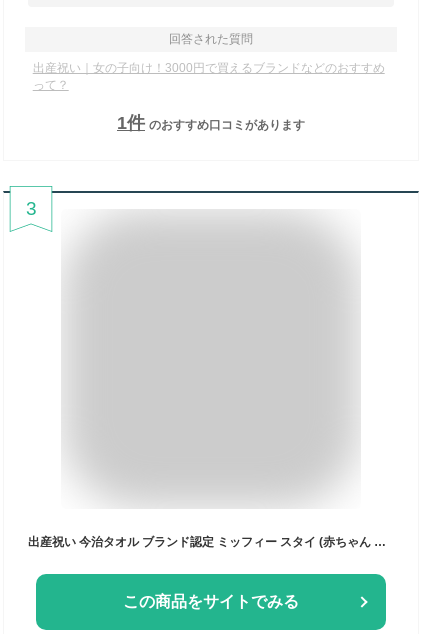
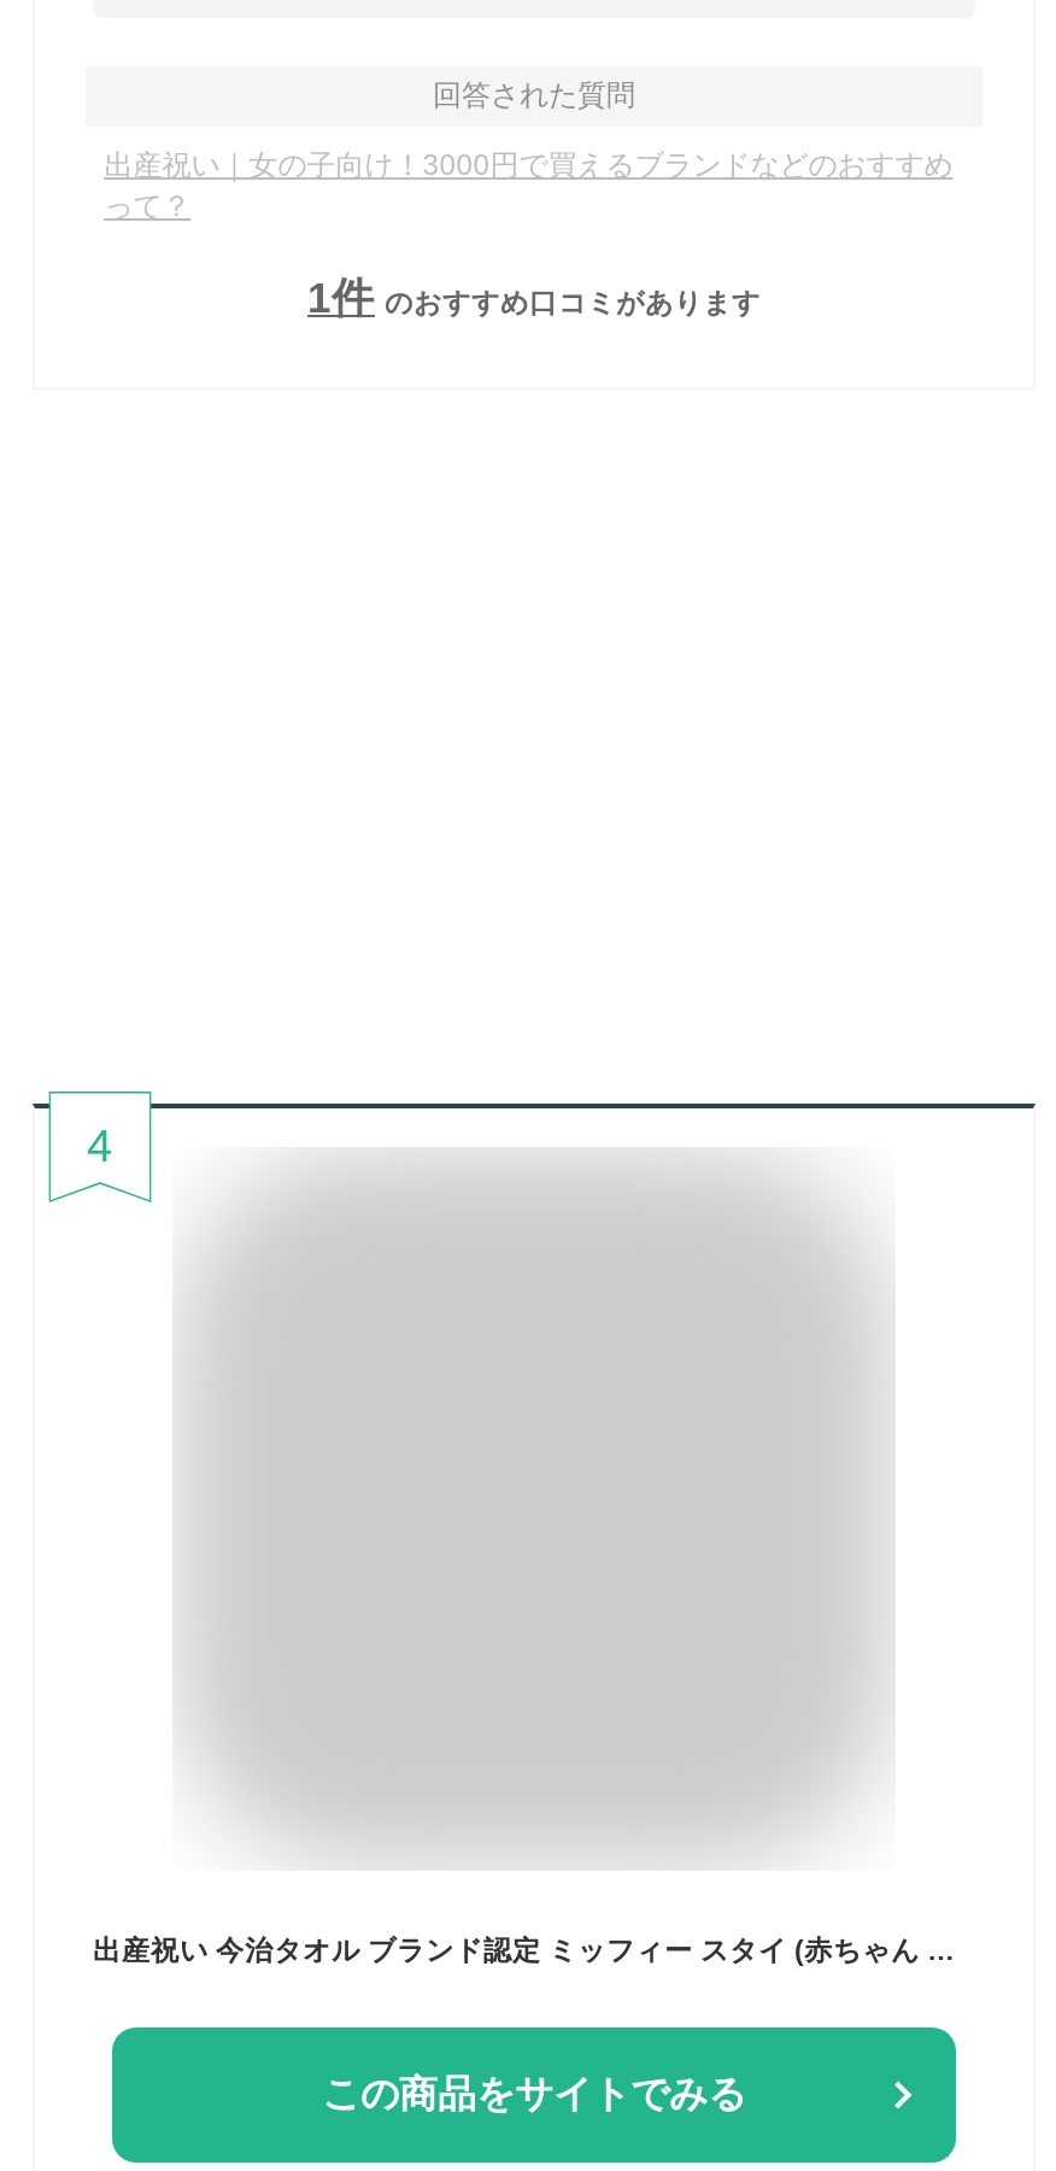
[25,197,36,218] 3 -> [87,1119,113,1170] 4

